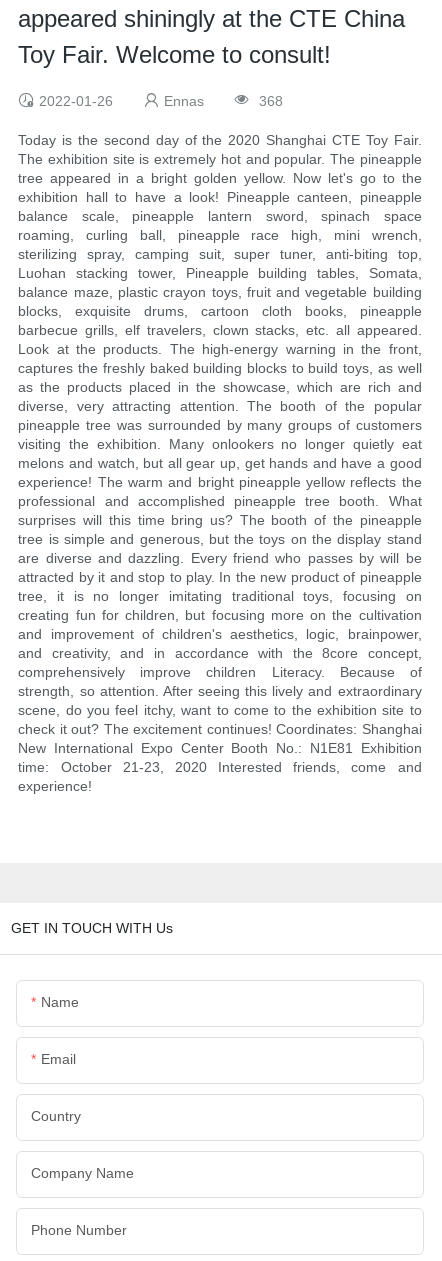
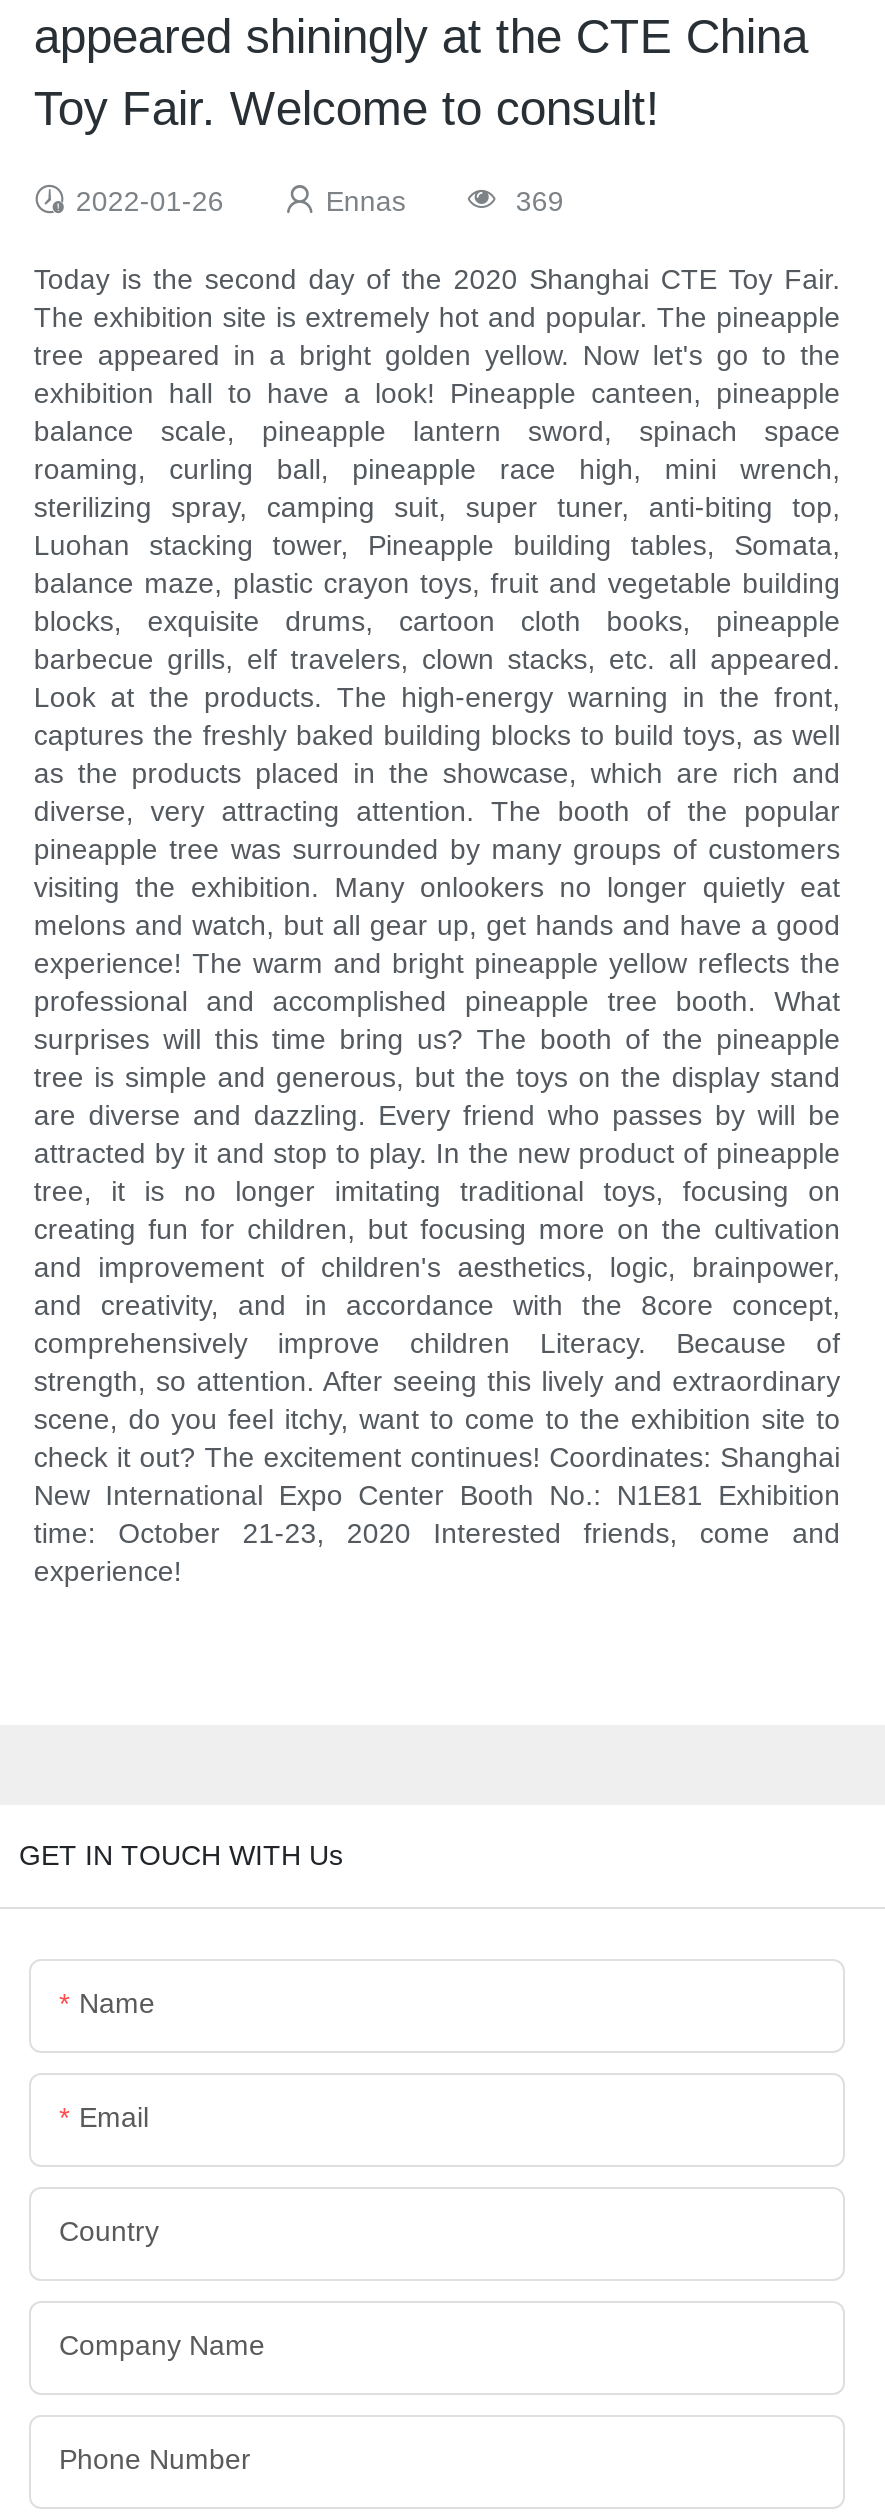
[259,93,283,109] 368 -> [516,185,564,217] 369

